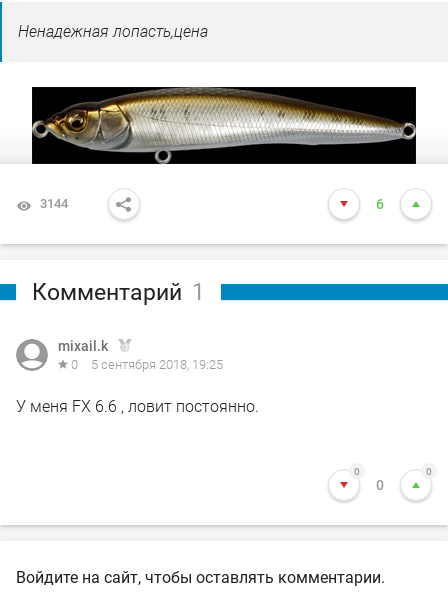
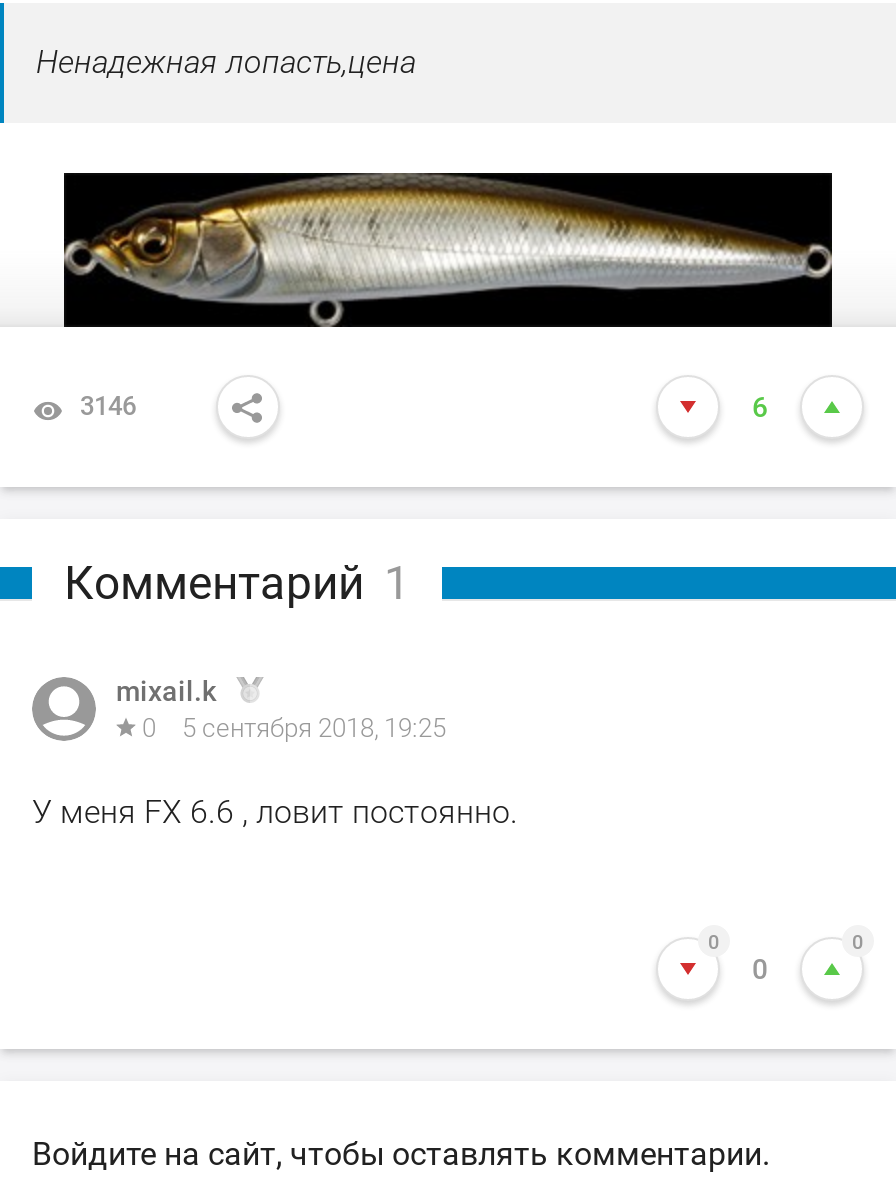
[40,196,68,211] 3144 -> [80,392,136,422] 3146

